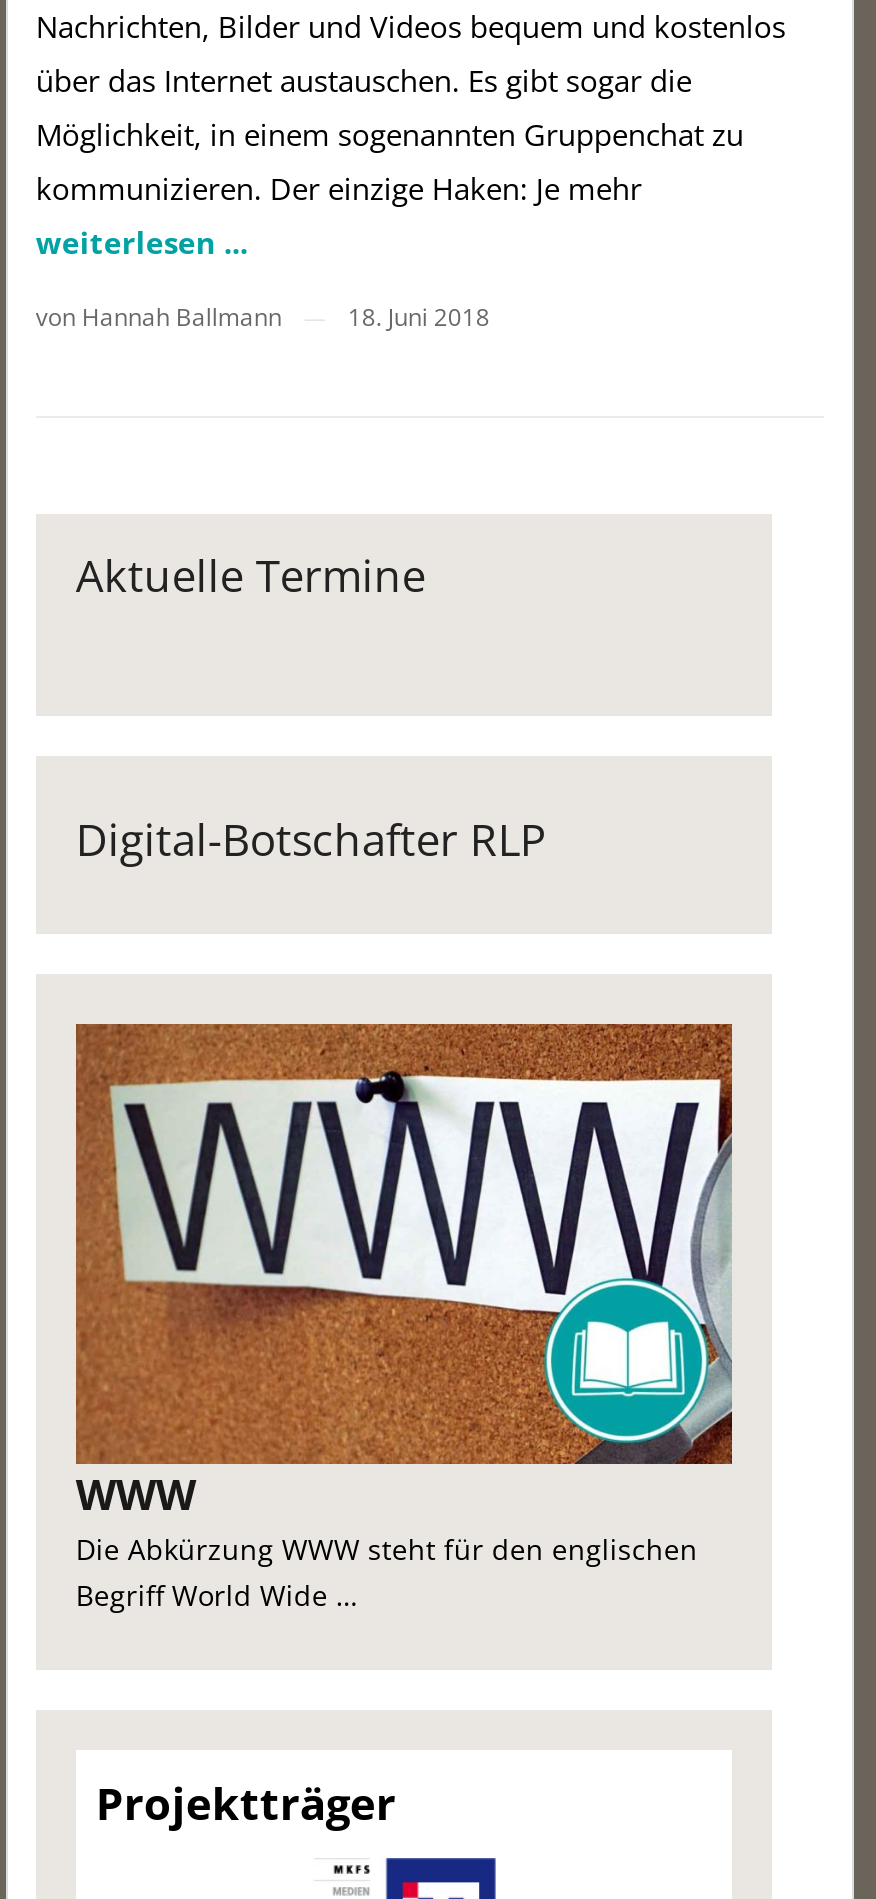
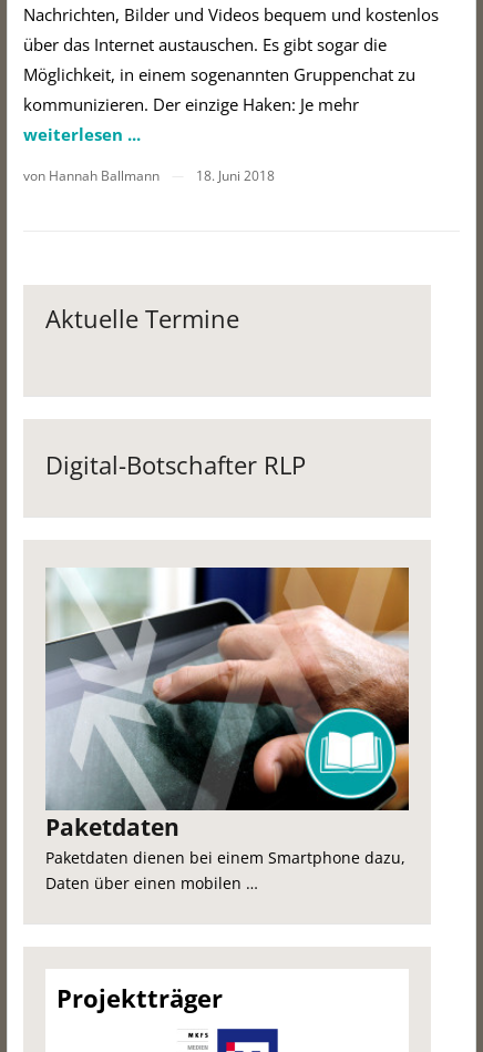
[74,1022,734,1613] [image] | WWW | Die Abkürzung WWW steht für den englischen | Begriff World Wide … -> [45,566,410,894] [image] | Paketdaten | Paketdaten dienen bei einem Smartphone dazu, | Daten über einen mobilen …

